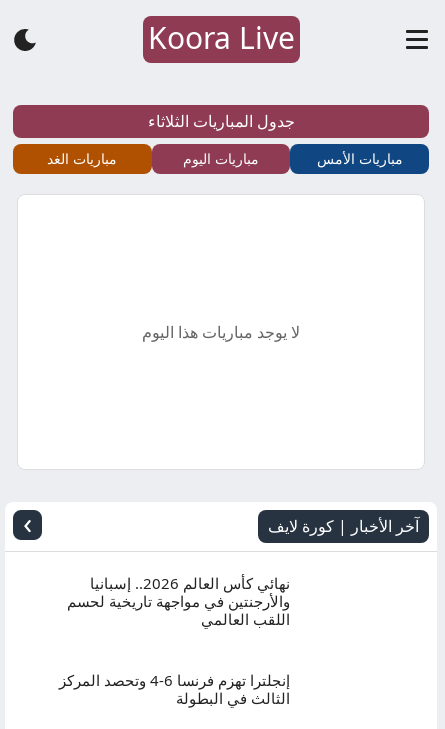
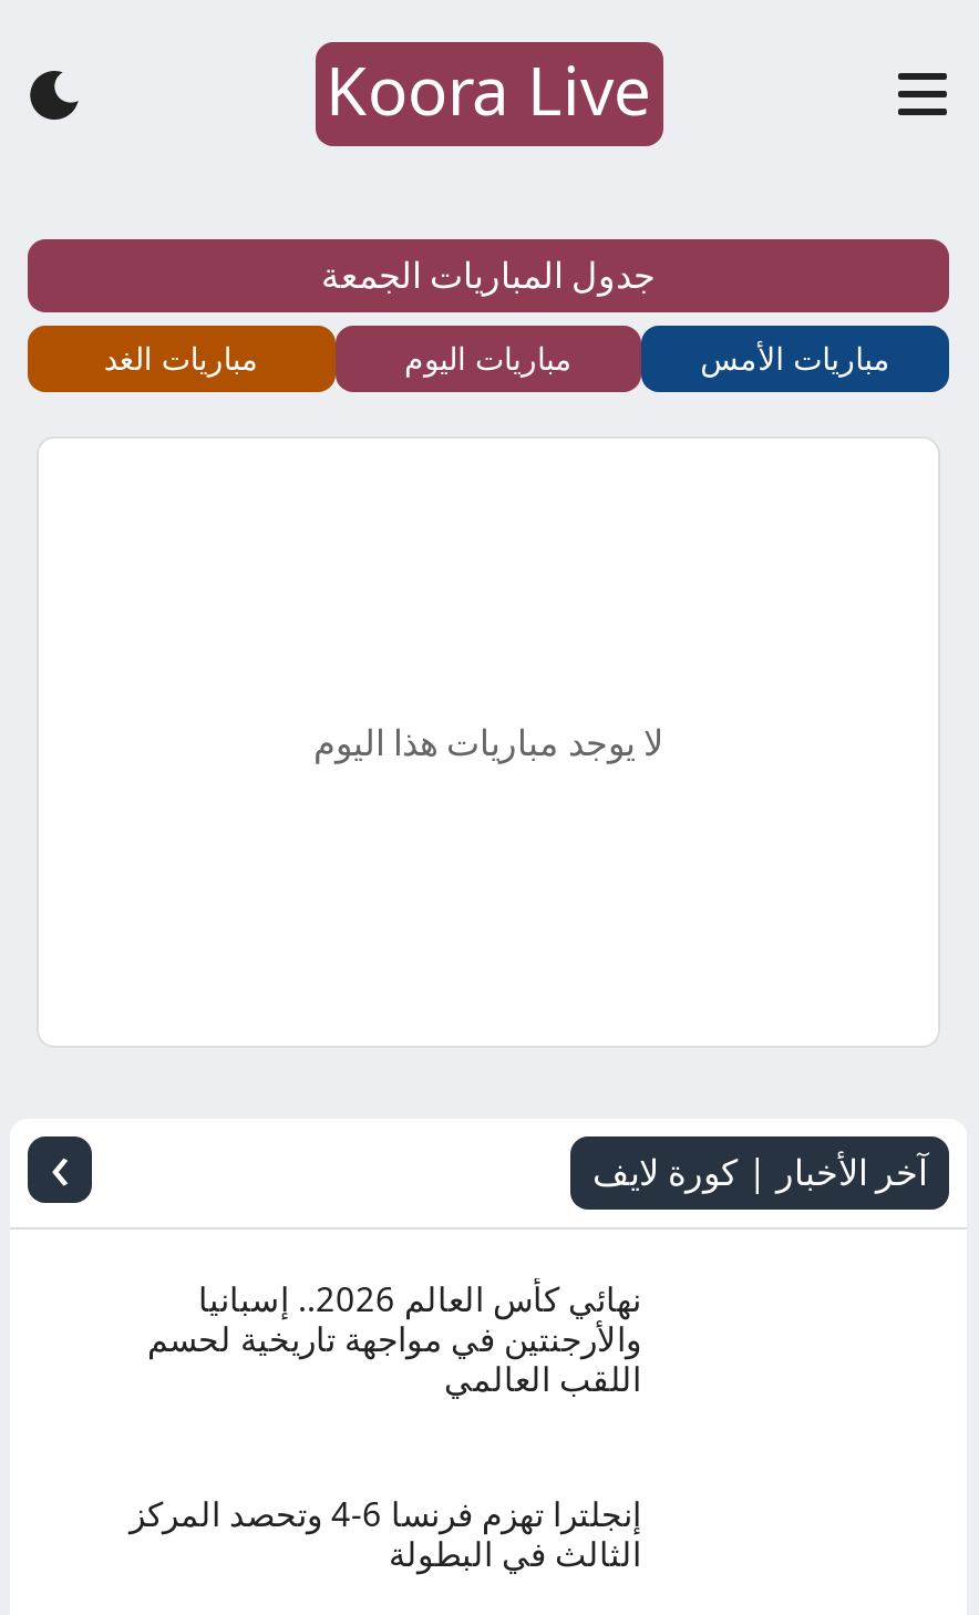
[147,110,294,132] جدول المباريات الثلاثاء -> [321,250,656,299] جدول المباريات الجمعة

